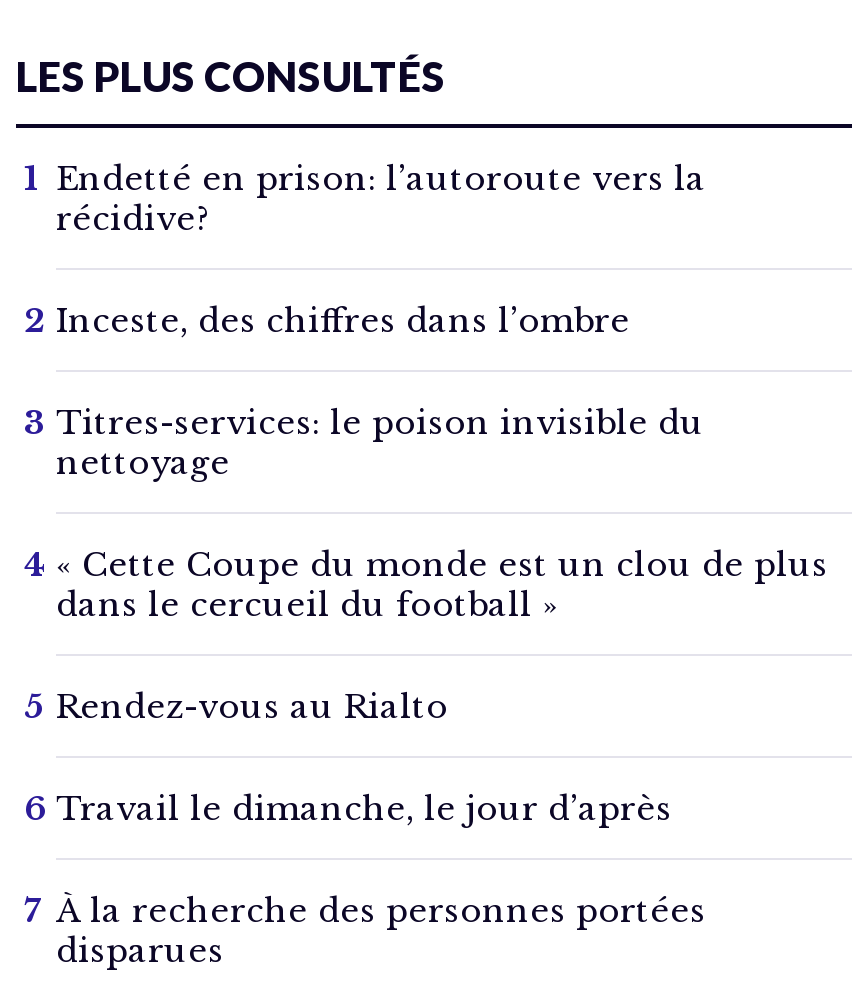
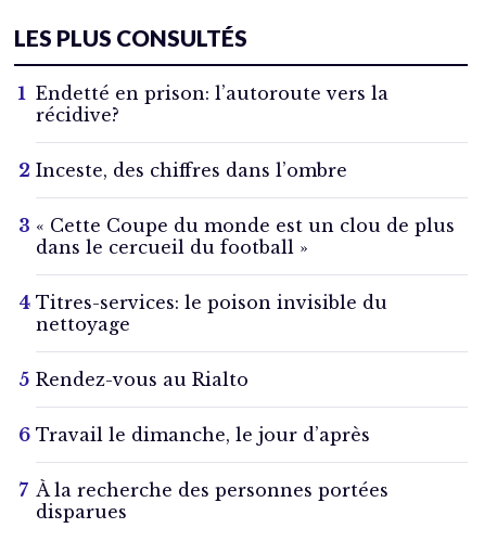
moved [56,403,704,483] -> [36,292,387,335]: Titres-services: le poison invisible du | nettoyage
moved [56,545,828,625] -> [36,215,455,258]: « Cette Coupe du monde est un clou de plus | dans le cercueil du football »

